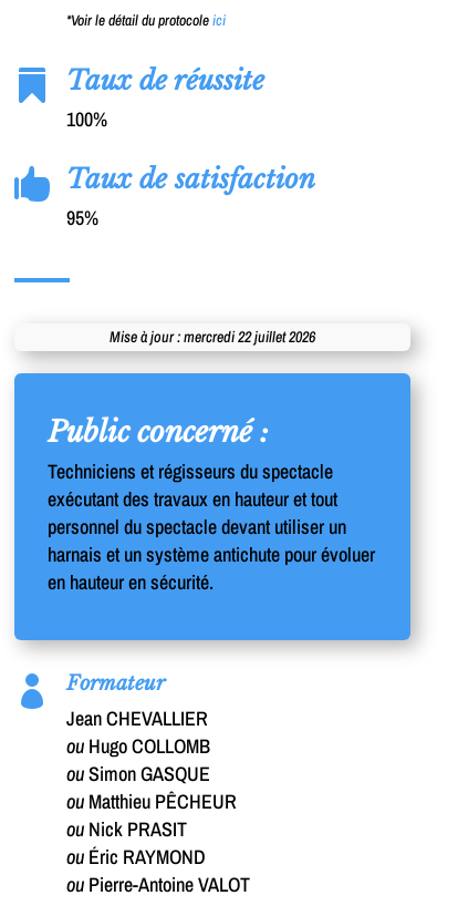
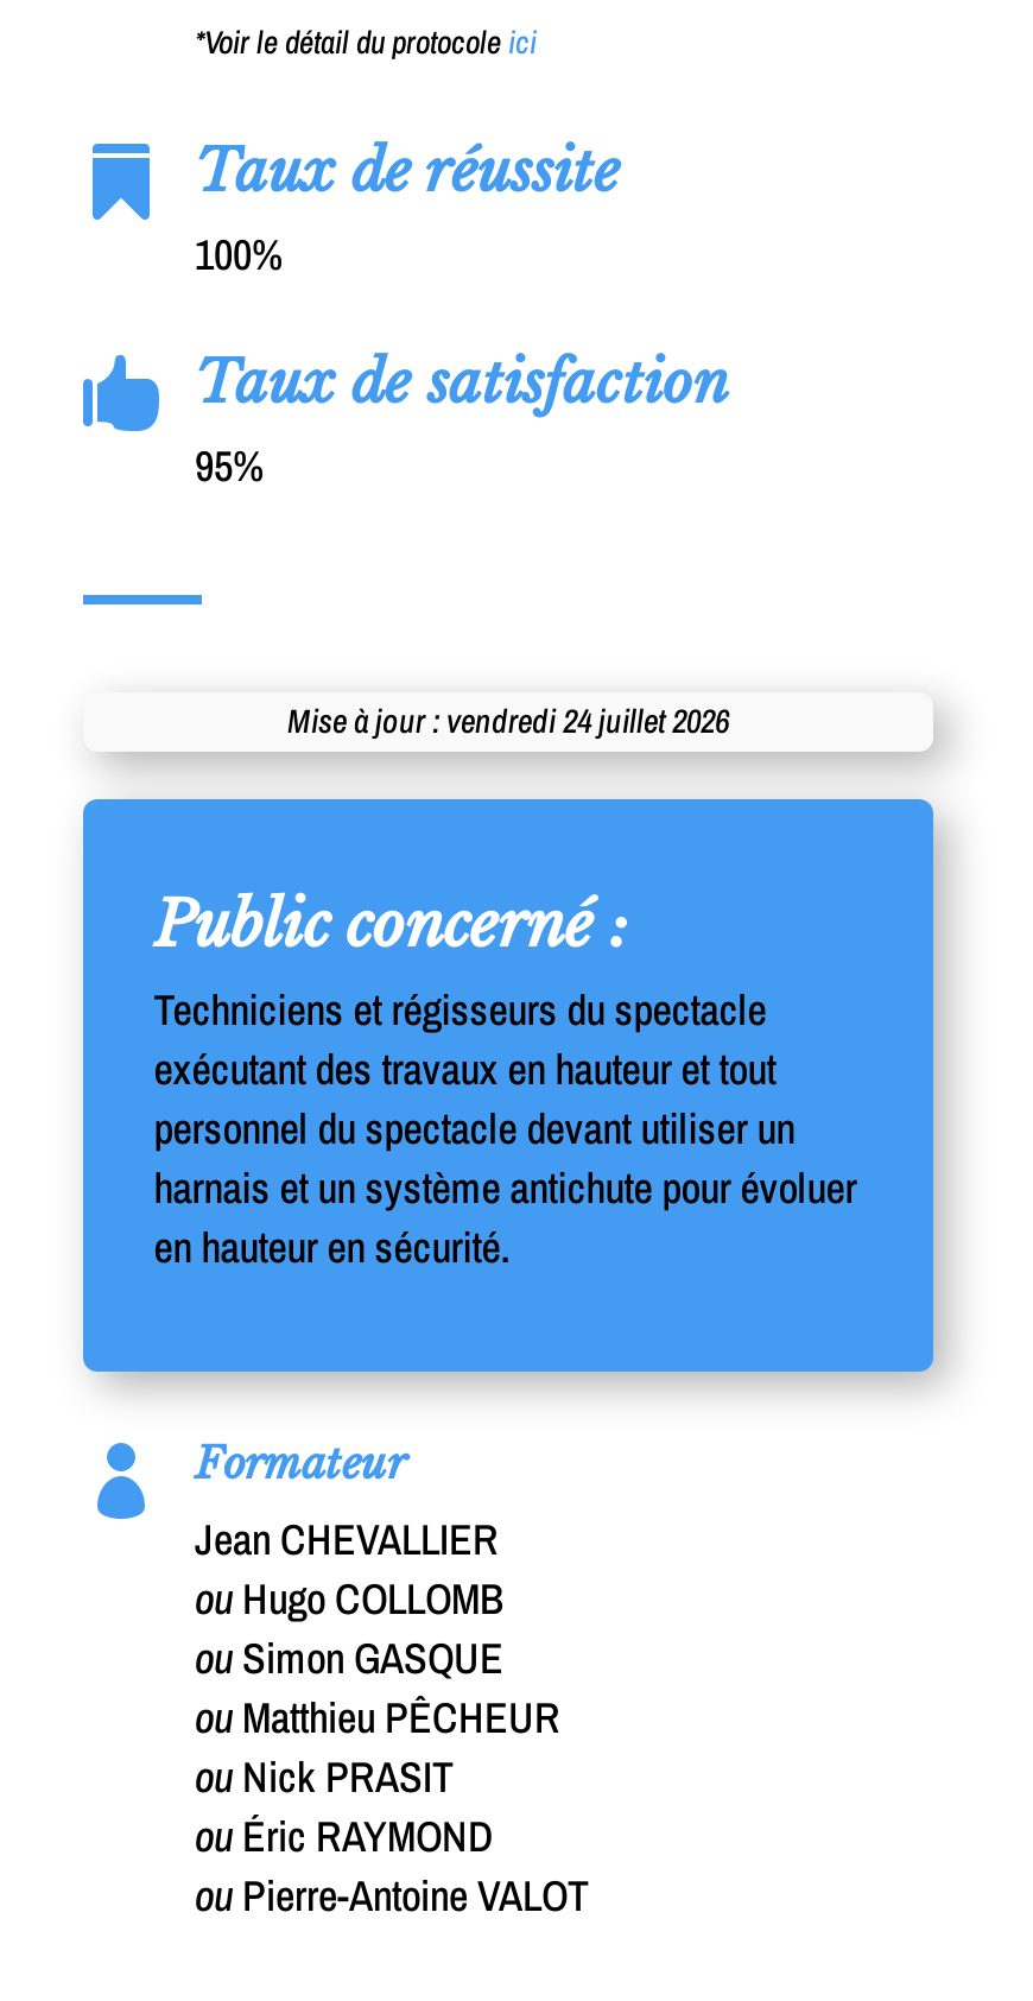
[110,327,315,347] Mise à jour : mercredi 22 juillet 2026 -> [287,699,729,742] Mise à jour : vendredi 24 juillet 2026

